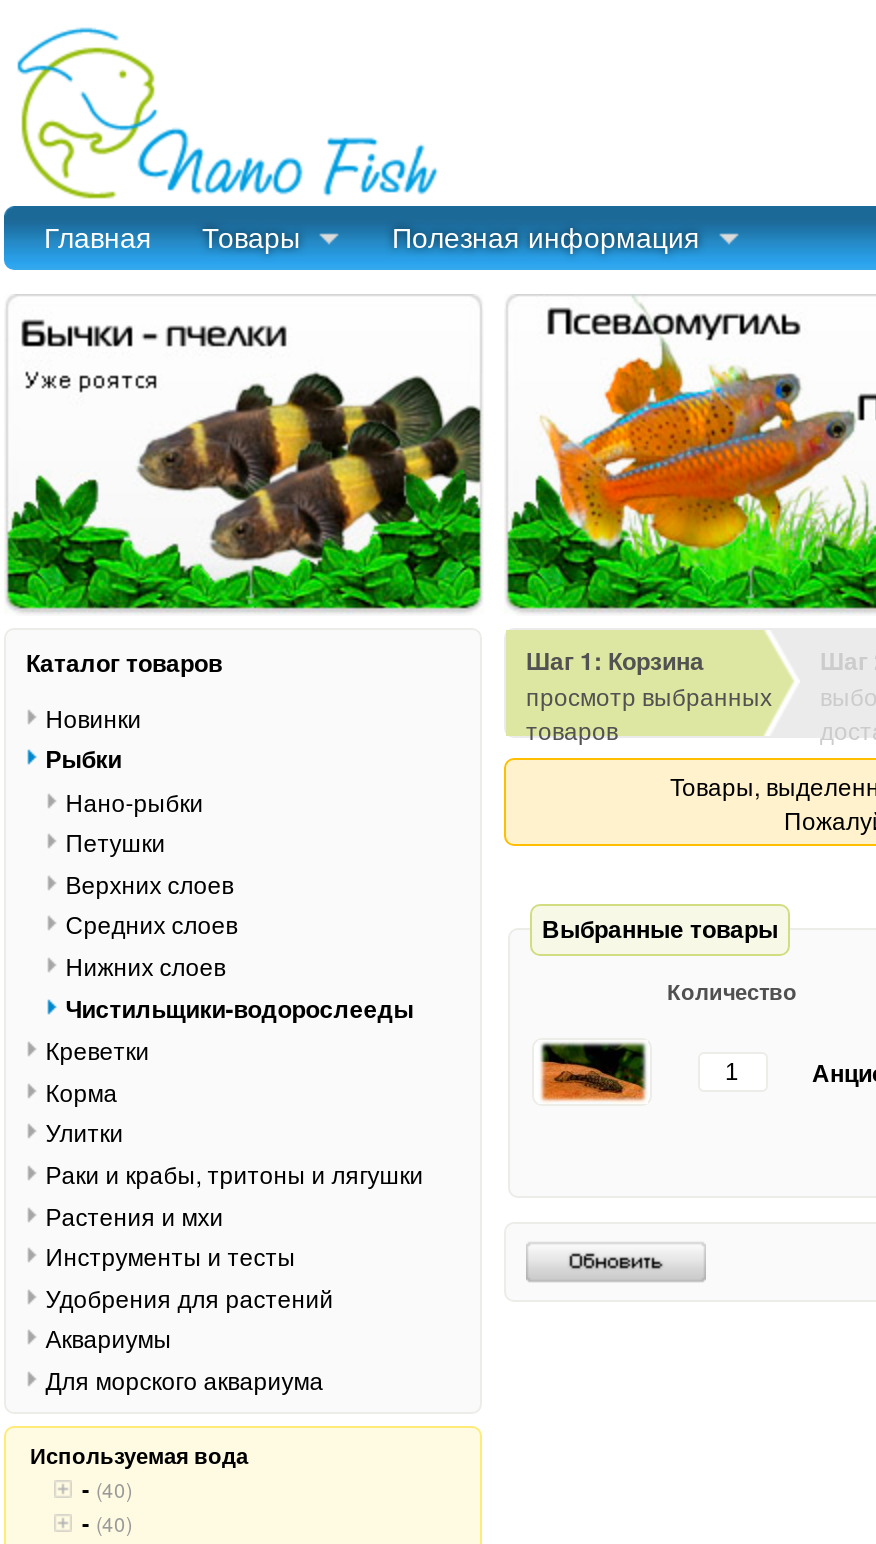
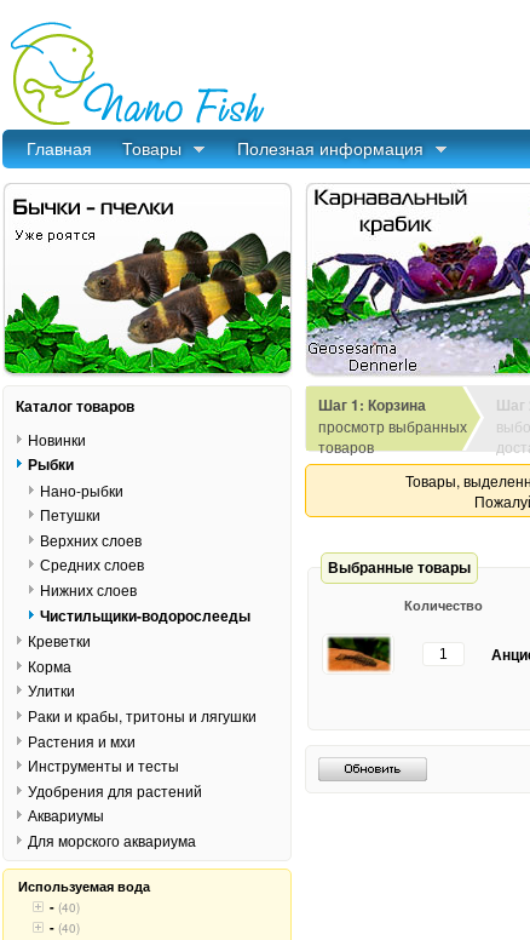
[506,306,870,610] [image] -> [306,189,526,374] [image]

